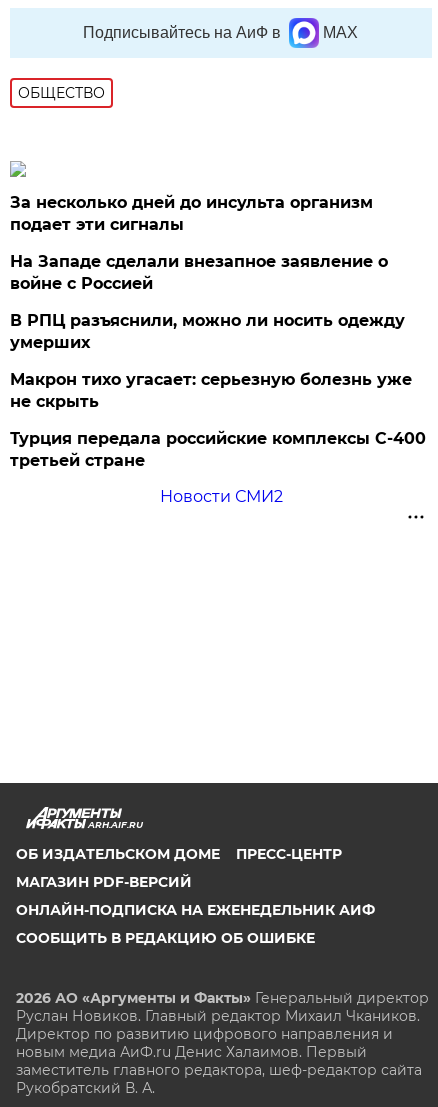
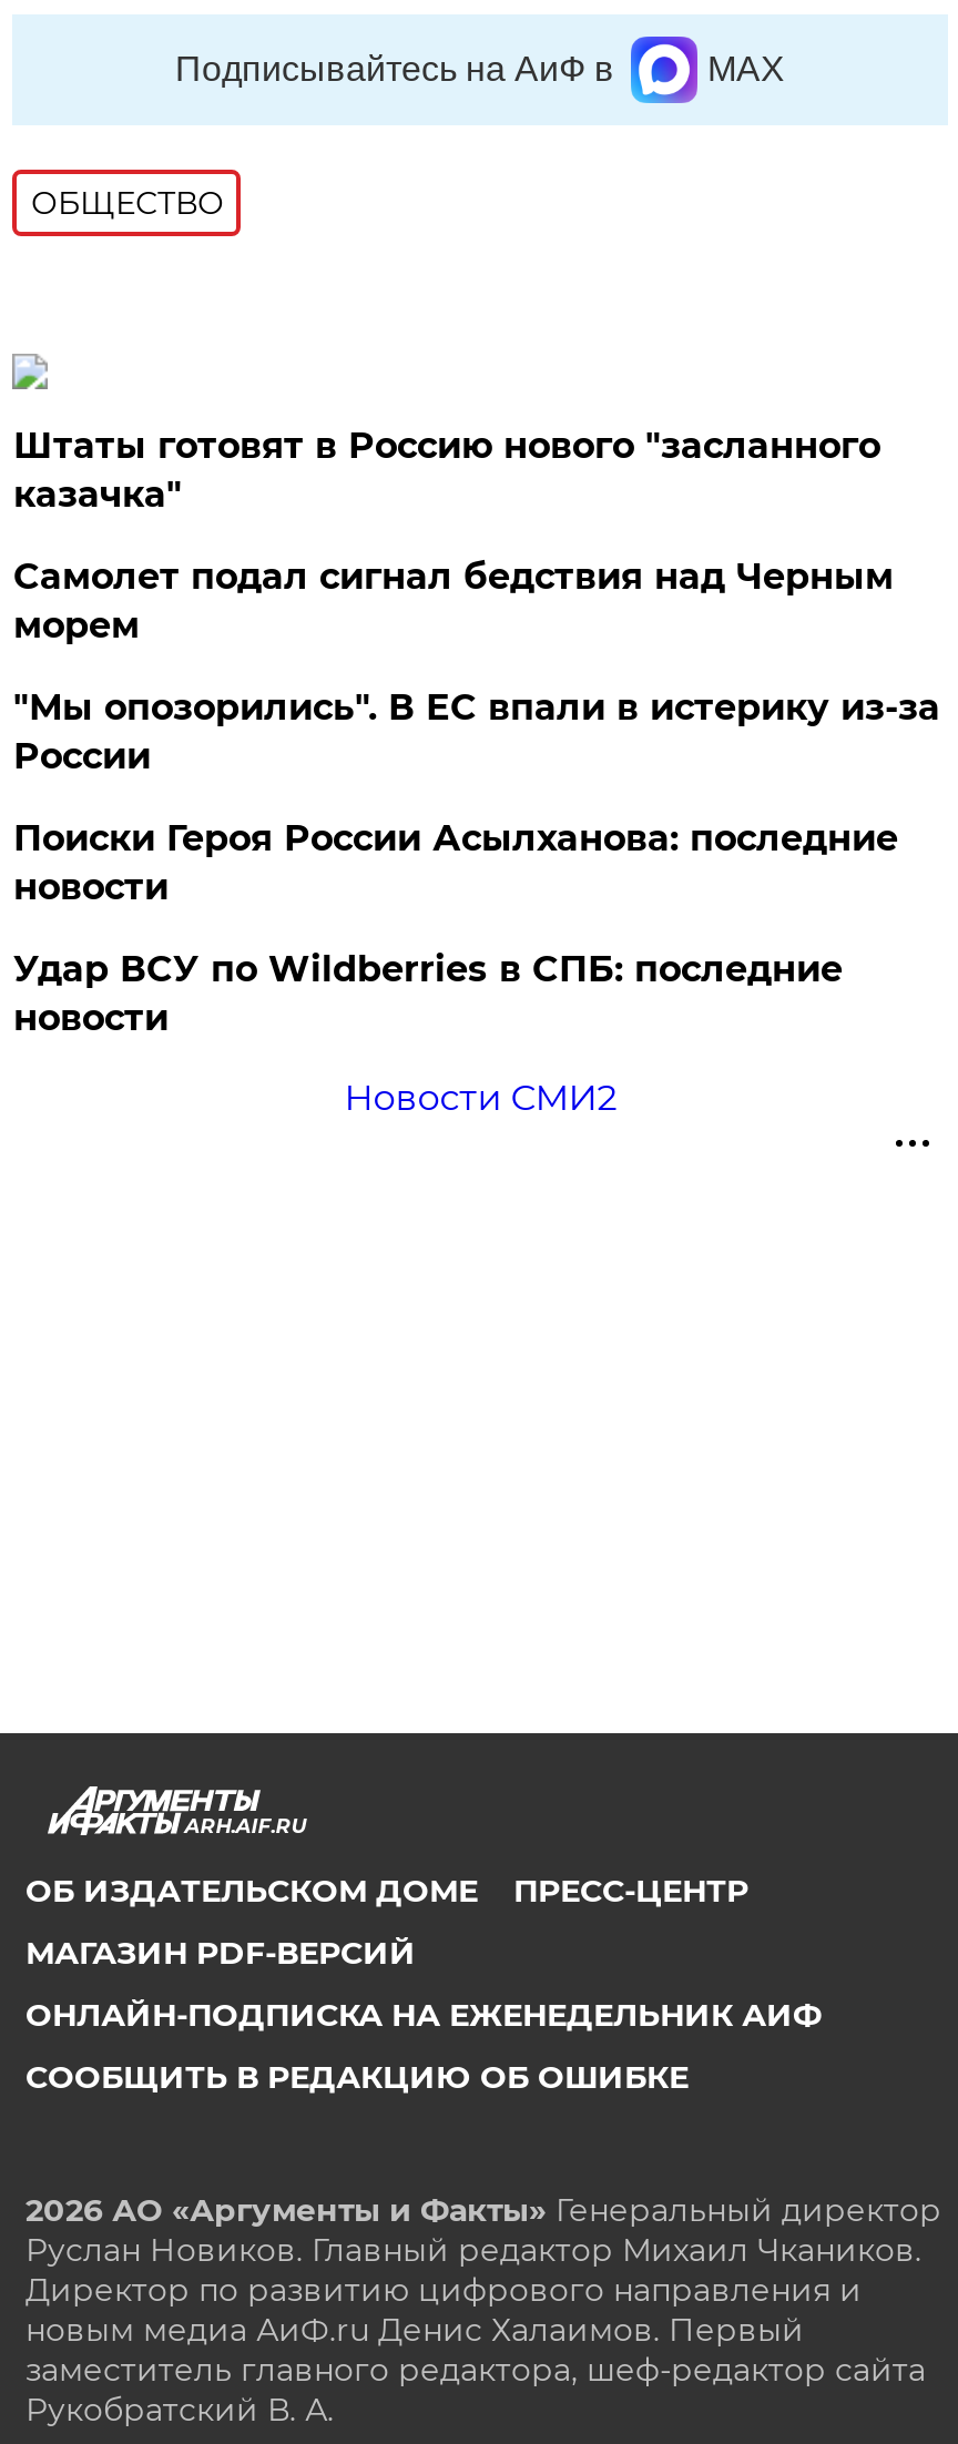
[10,193,373,234] За несколько дней до инсульта организм | подает эти сигналы -> [13,424,880,515] Штаты готовят в Россию нового "засланного | казачка"
[10,252,388,293] На Западе сделали внезапное заявление о | войне с Россией -> [13,555,893,646] Самолет подал сигнал бедствия над Черным | морем
[10,311,405,352] В РПЦ разъяснили, можно ли носить одежду | умерших -> [13,686,940,777] "Мы опозорились". В ЕС впали в истерику из-за | России
[10,370,412,411] Макрон тихо угасает: серьезную болезнь уже | не скрыть -> [13,817,898,908] Поиски Героя России Асылханова: последние | новости
[10,429,426,470] Турция передала российские комплексы С-400 | третьей стране -> [13,947,842,1038] Удар ВСУ по Wildberries в СПБ: последние | новости

